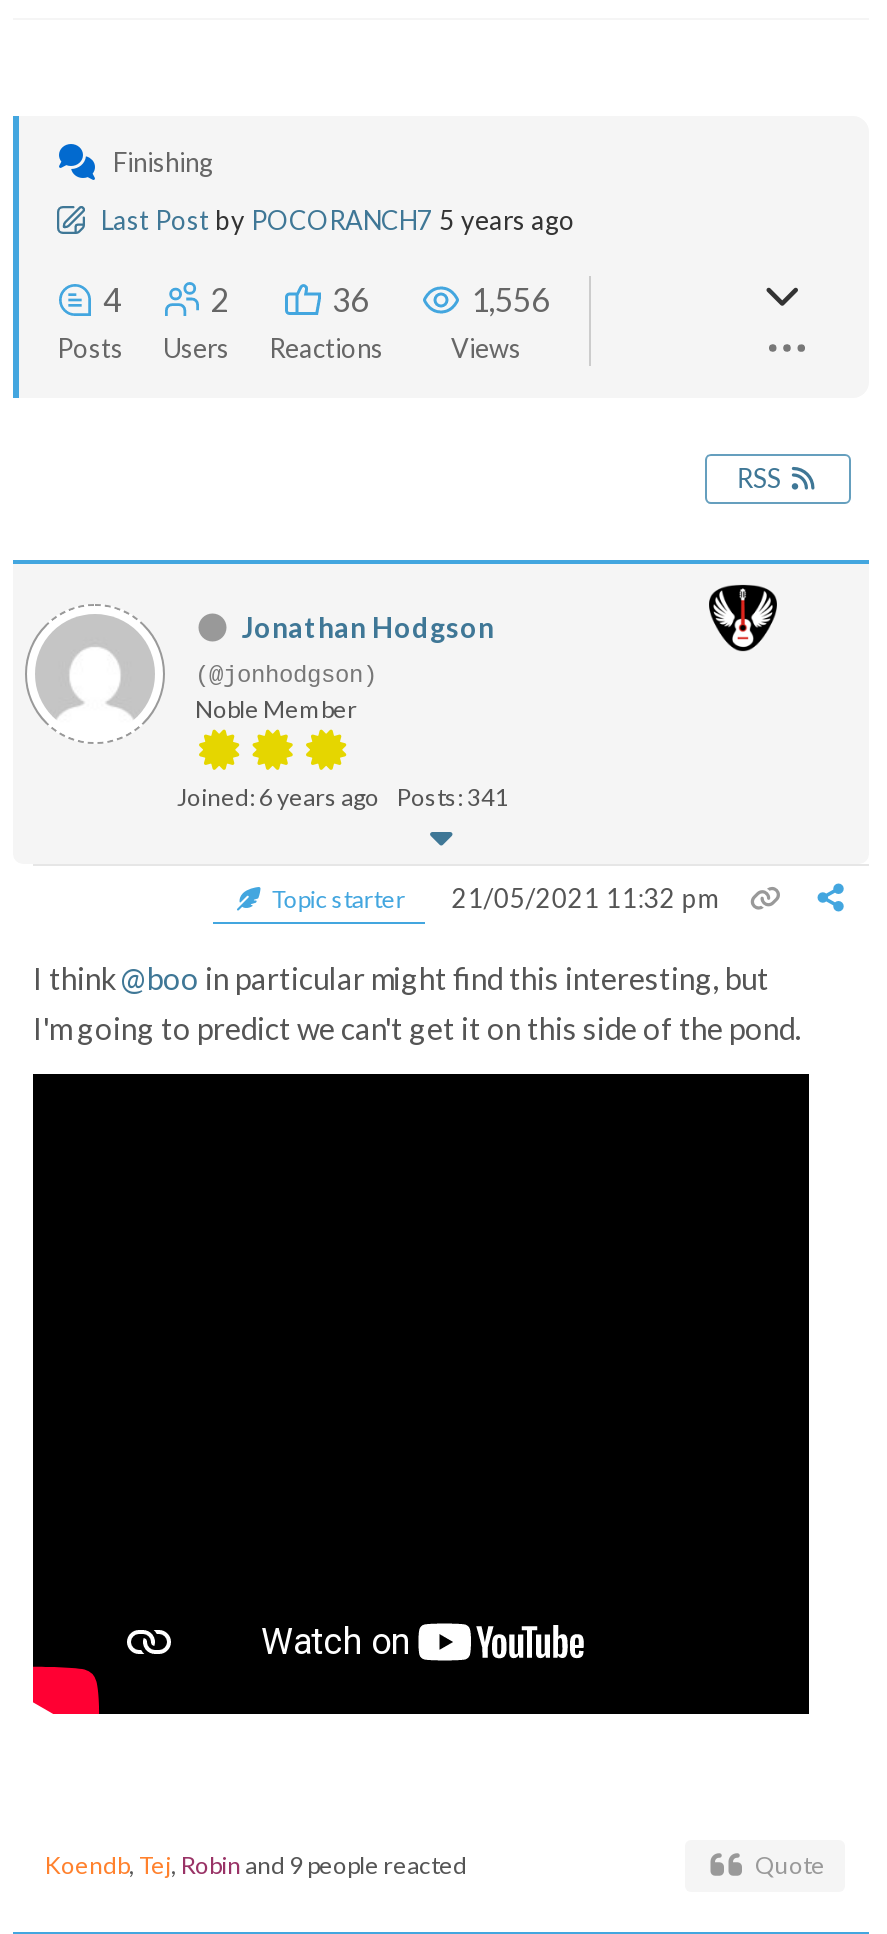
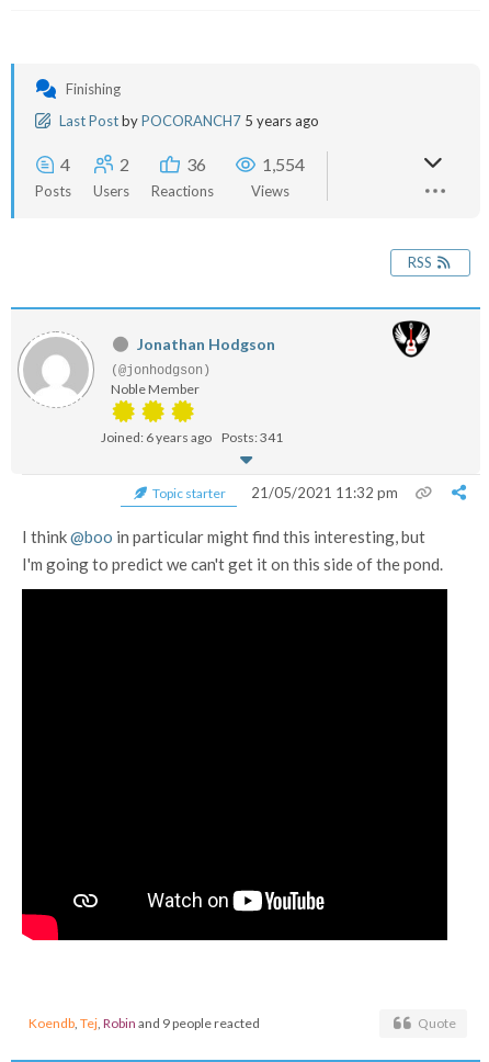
[471,280,549,318] 1,556 -> [262,154,305,174] 1,554

